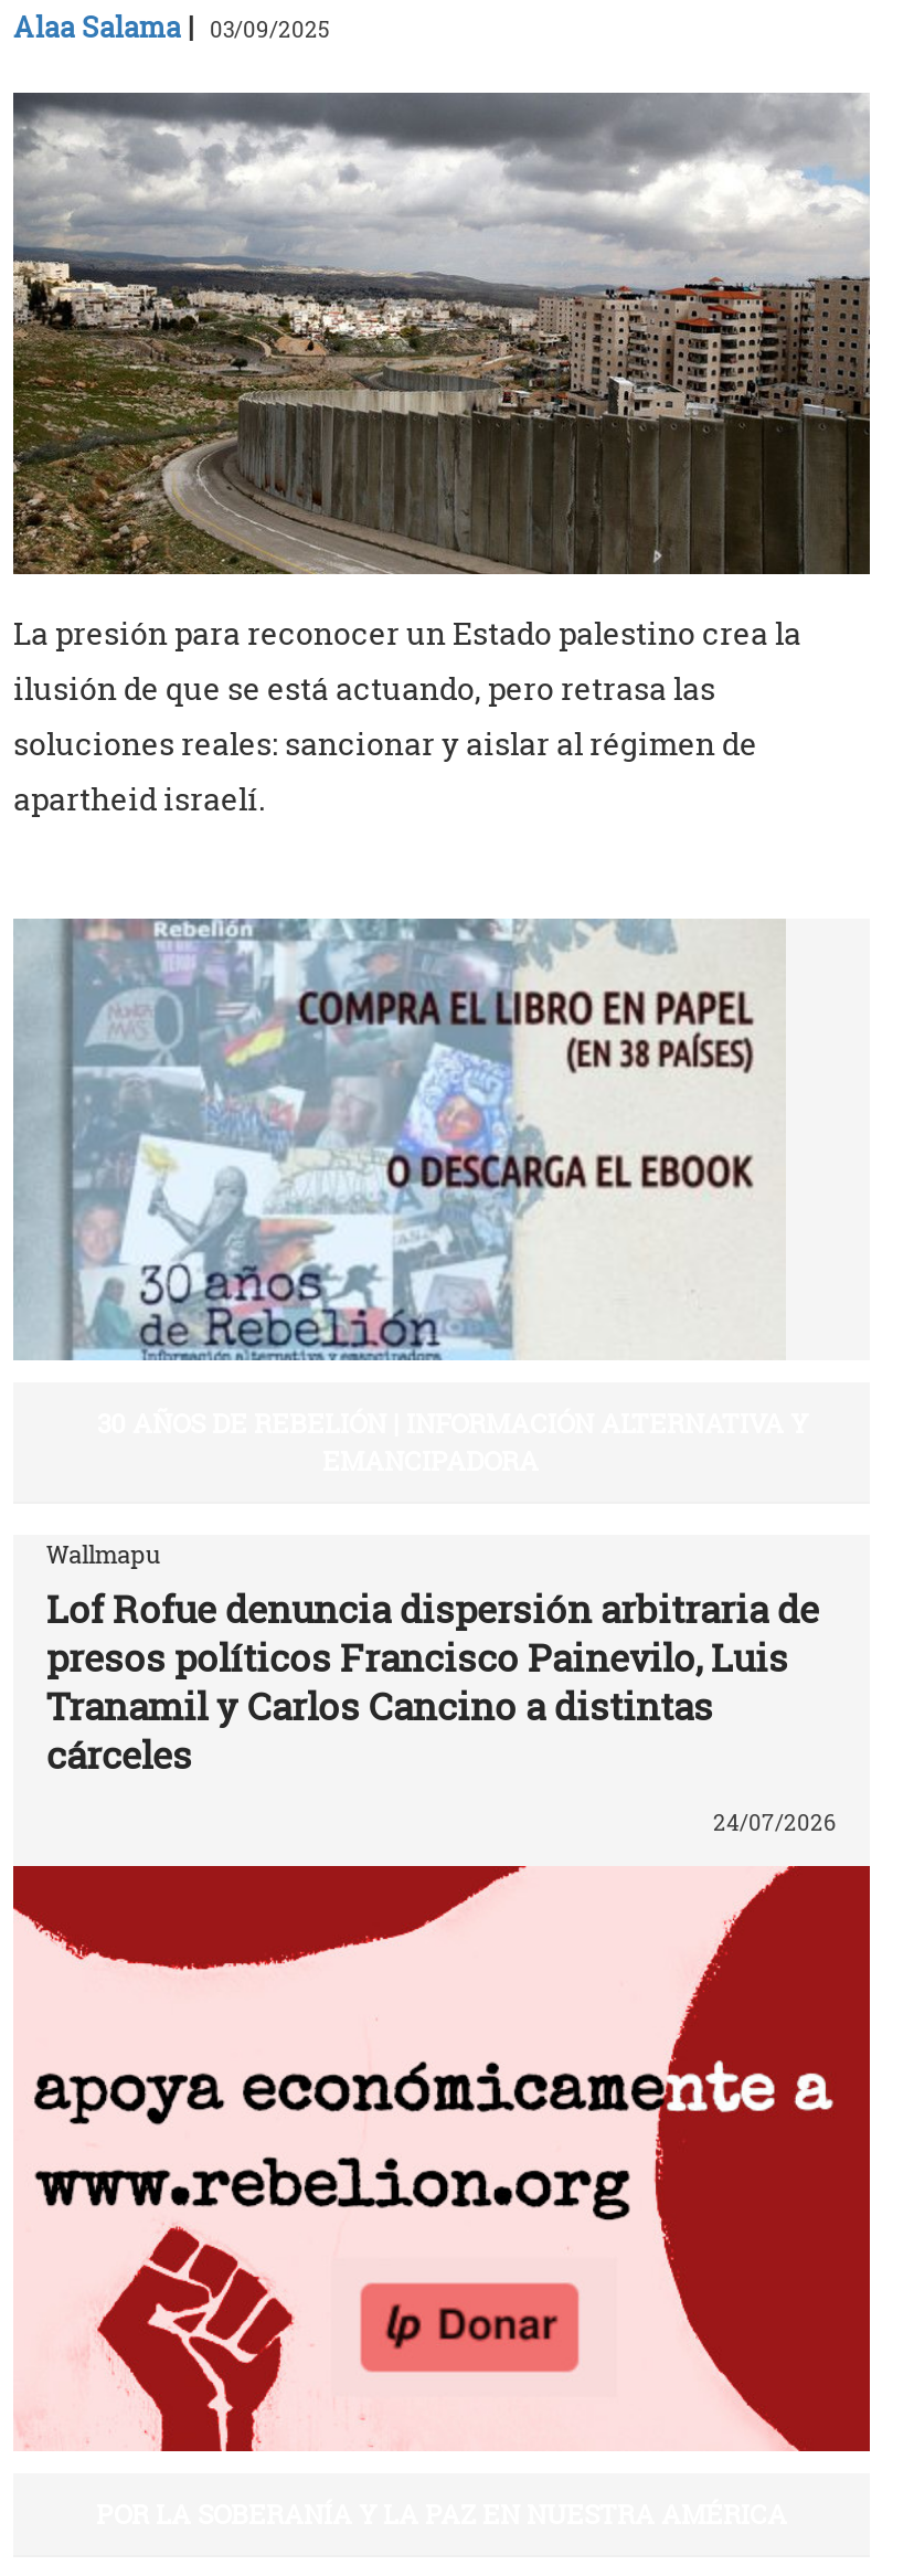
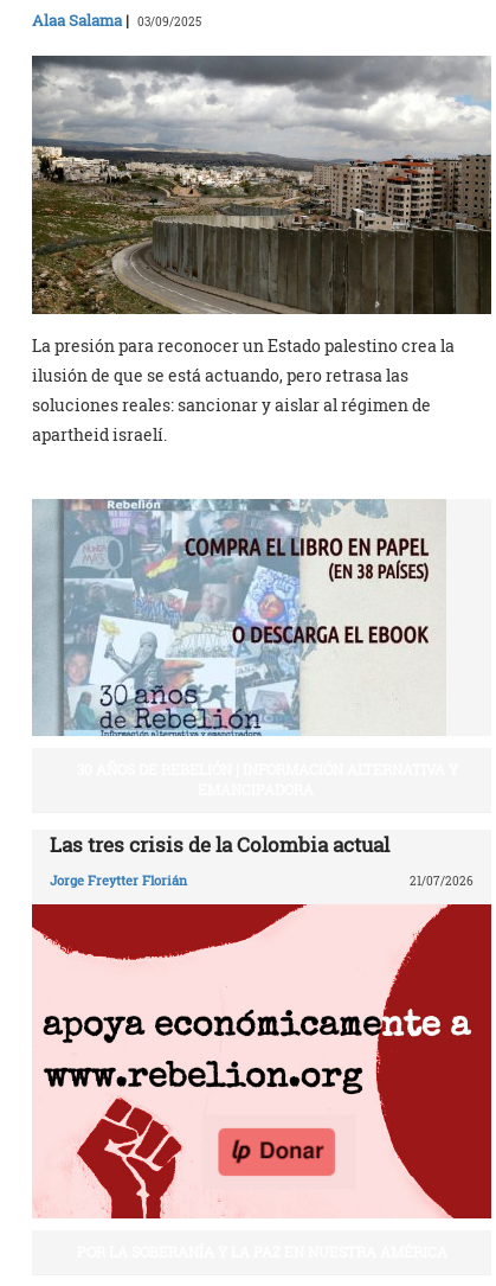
[46,1537,819,1780] Wallmapu | Lof Rofue denuncia dispersión arbitraria de | presos políticos Francisco Painevilo, Luis | Tranamil y Carlos Cancino a distintas | cárceles -> [50,831,389,858] Las tres crisis de la Colombia actual
[713,1808,837,1836] 24/07/2026 -> [50,871,474,889] Jorge Freytter Florián | 21/07/2026

